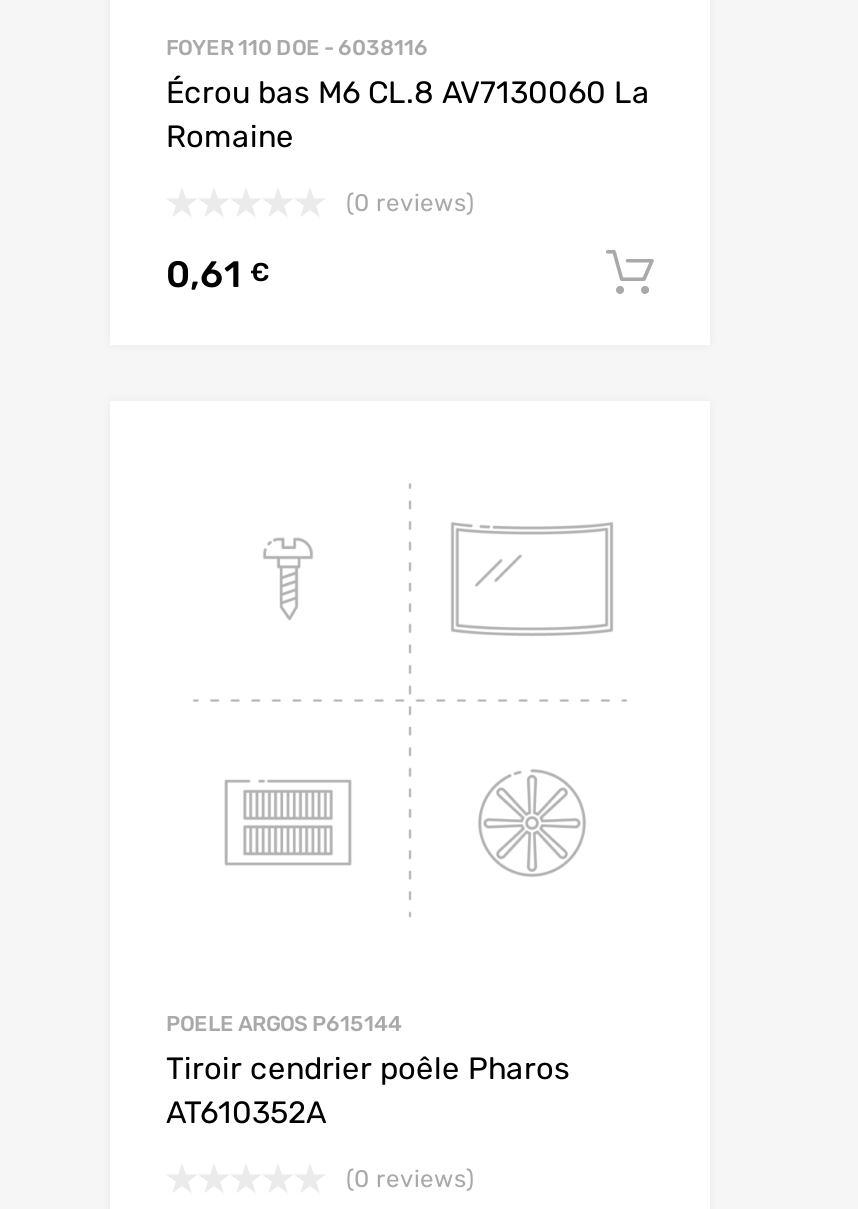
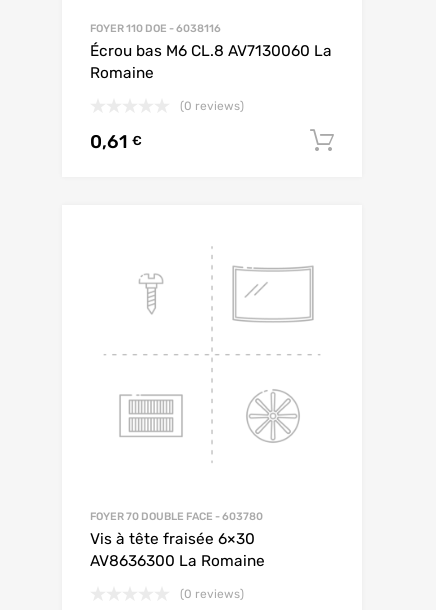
[166,1011,570,1131] POELE ARGOS P615144 | Tiroir cendrier poêle Pharos | AT610352A -> [90,510,265,570] FOYER 70 DOUBLE FACE - 603780 | Vis à tête fraisée 6×30 | AV8636300 La Romaine

